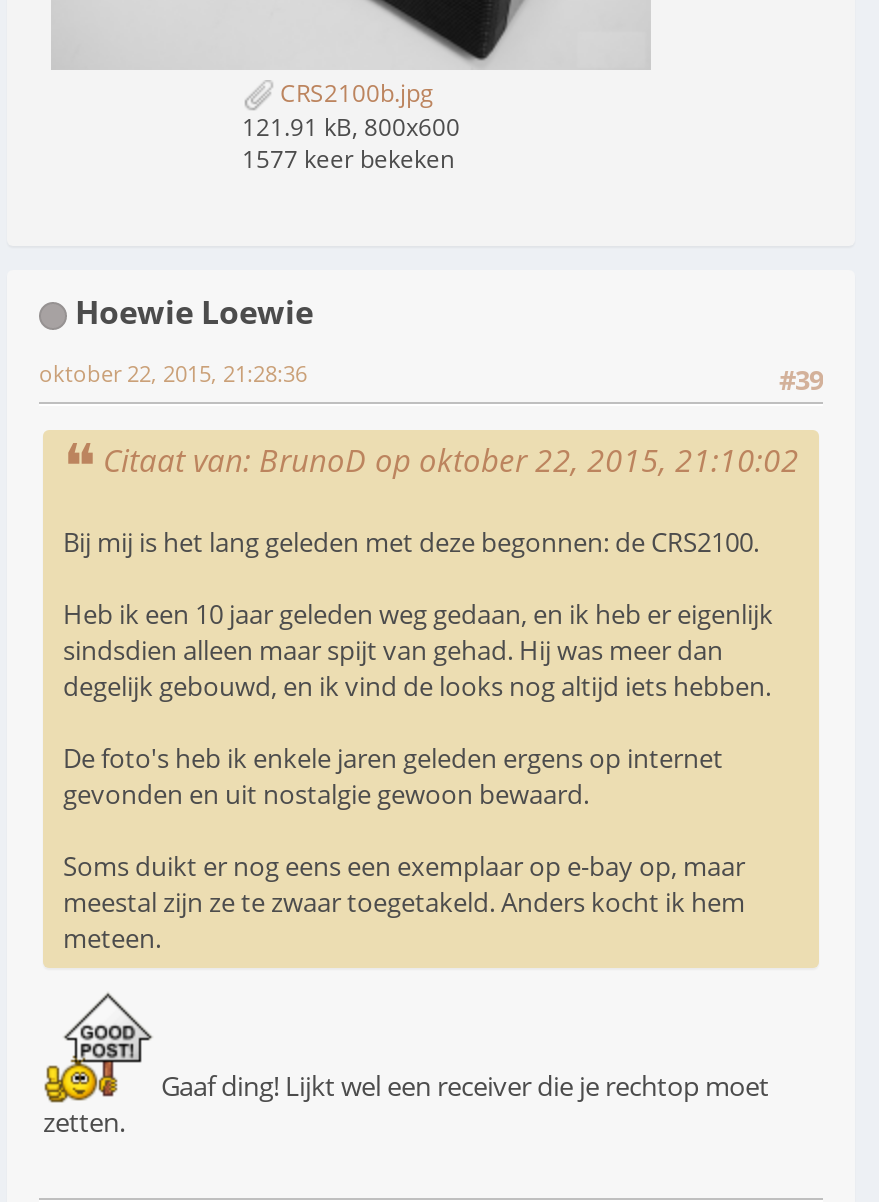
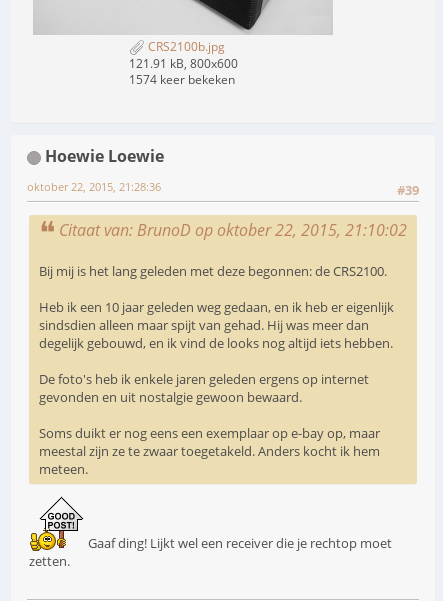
[242,142,454,176] 1577 keer bekeken -> [128,71,234,88] 1574 keer bekeken

